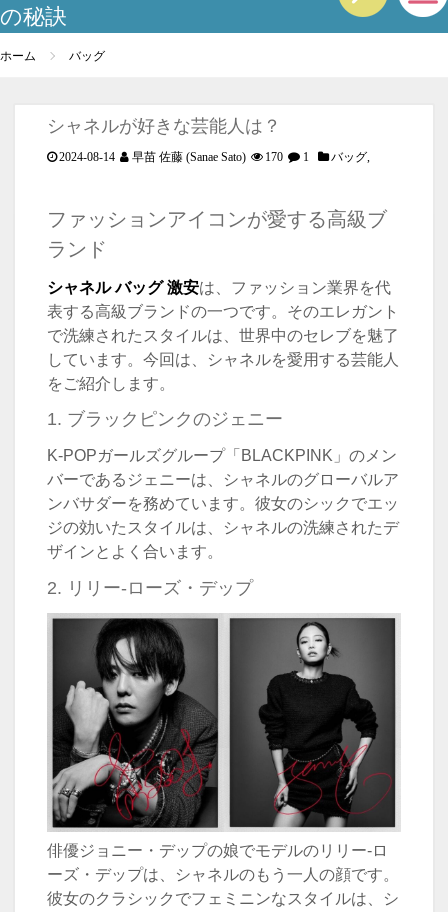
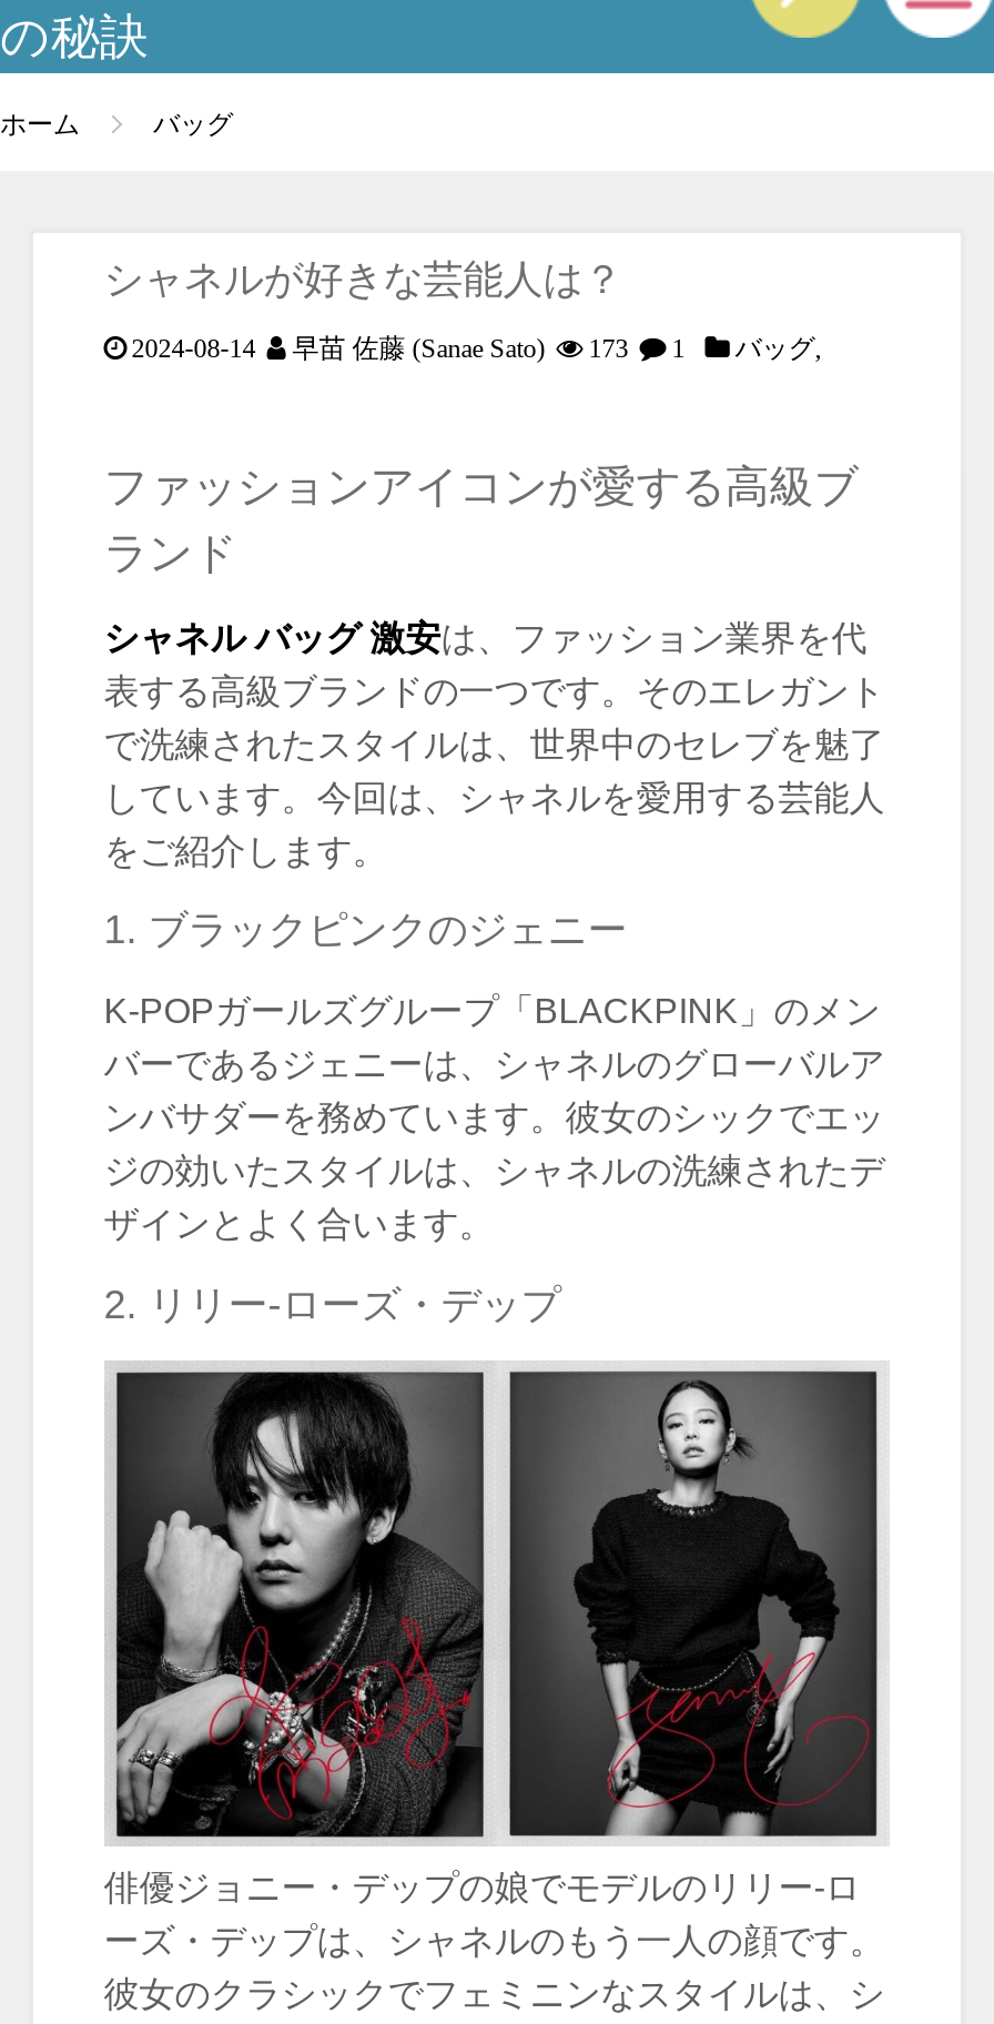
[265,151,283,163] 170 -> [589,334,629,361] 173

